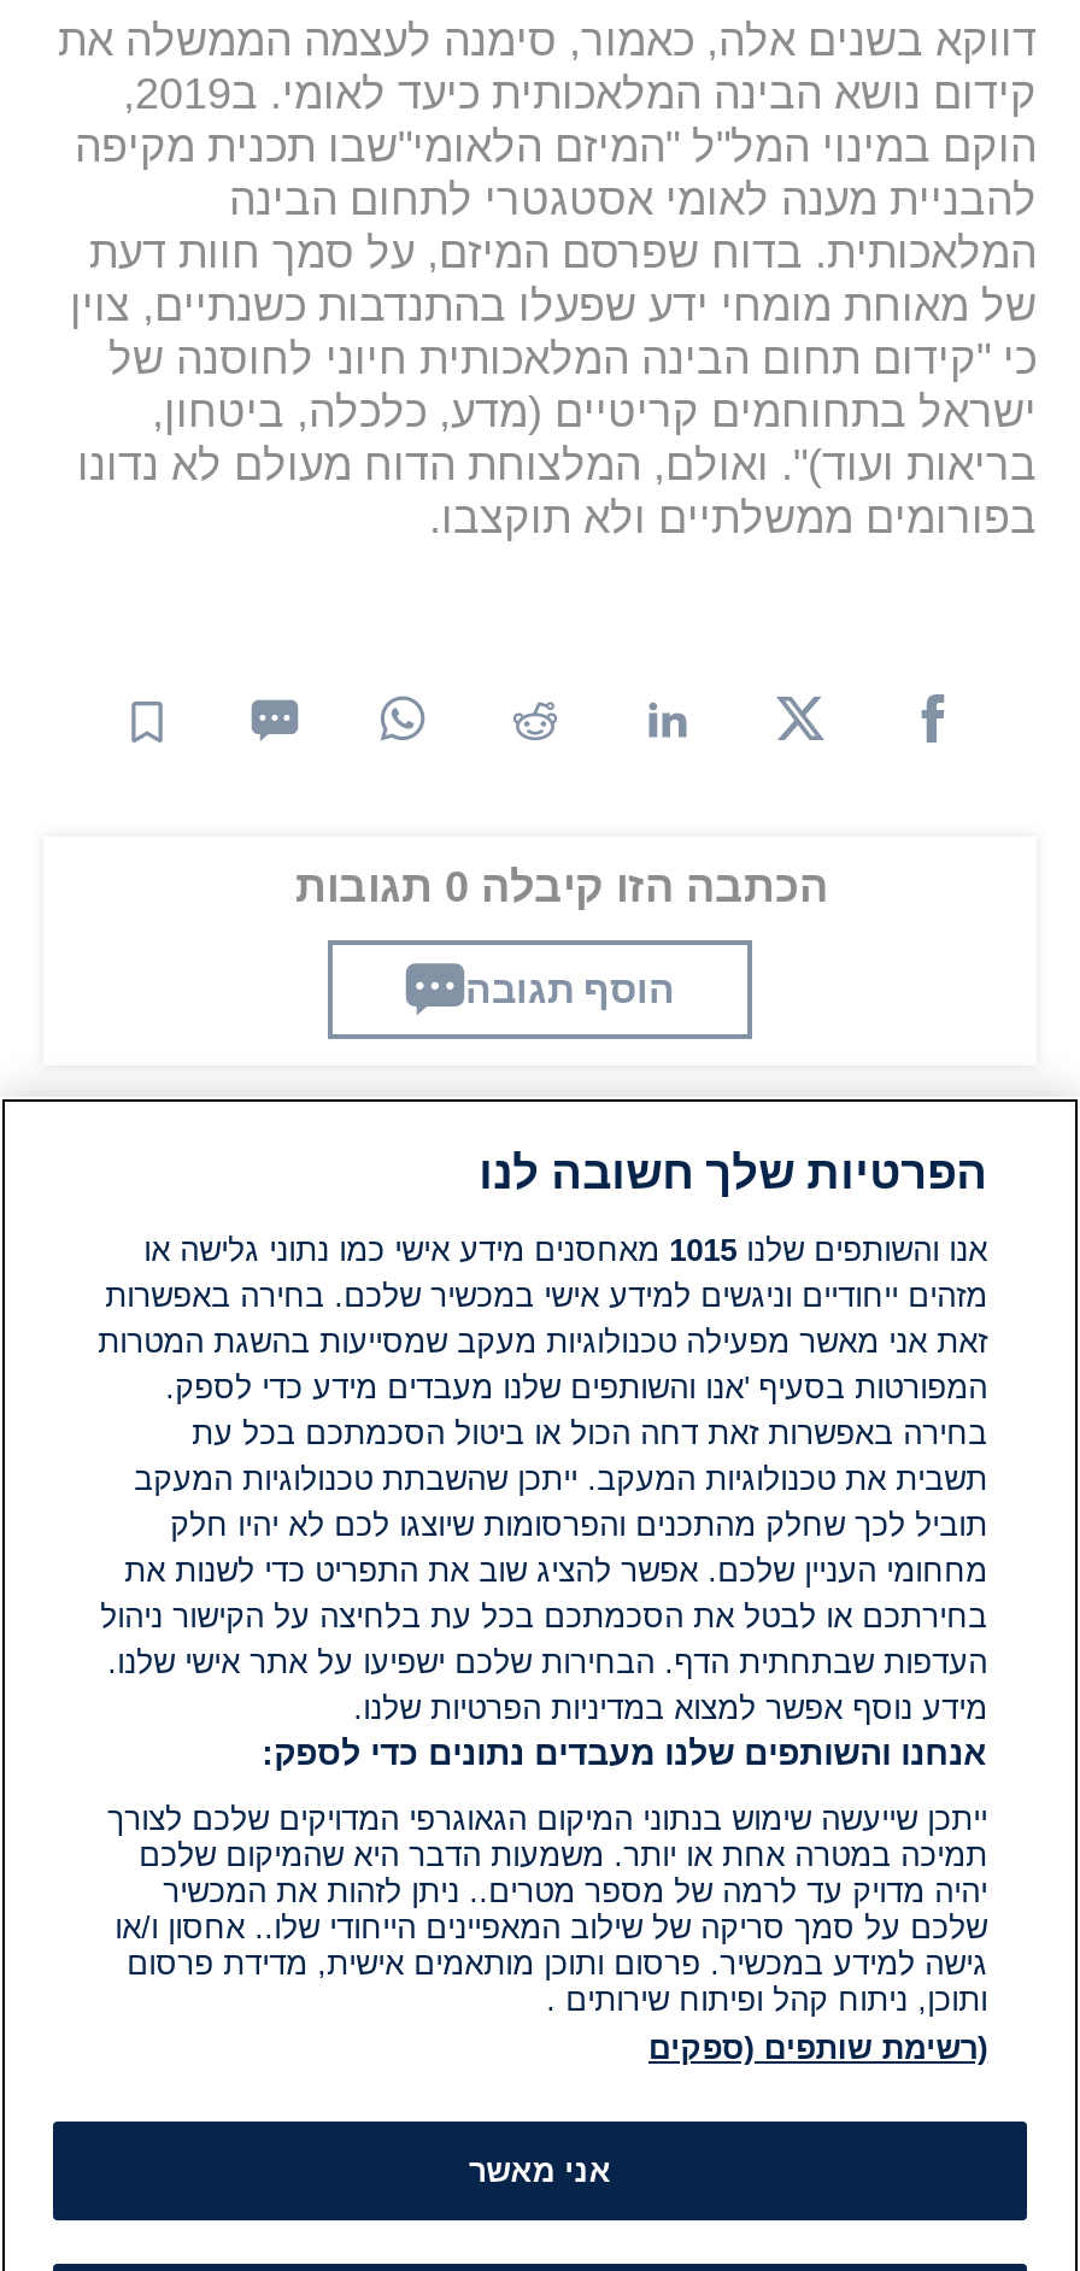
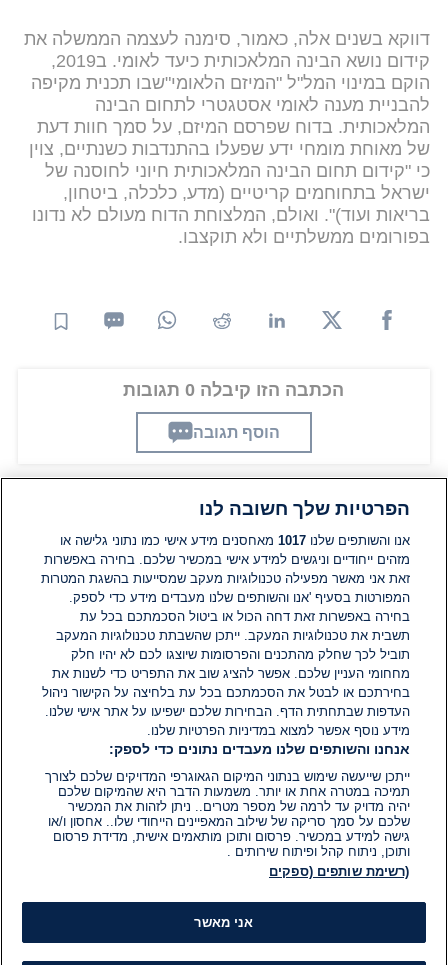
[144,1232,987,1268] אנו והשותפים שלנו 1015 מאחסנים מידע אישי כמו נתוני גלישה או -> [60,533,410,548] אנו והשותפים שלנו 1017 מאחסנים מידע אישי כמו נתוני גלישה או

